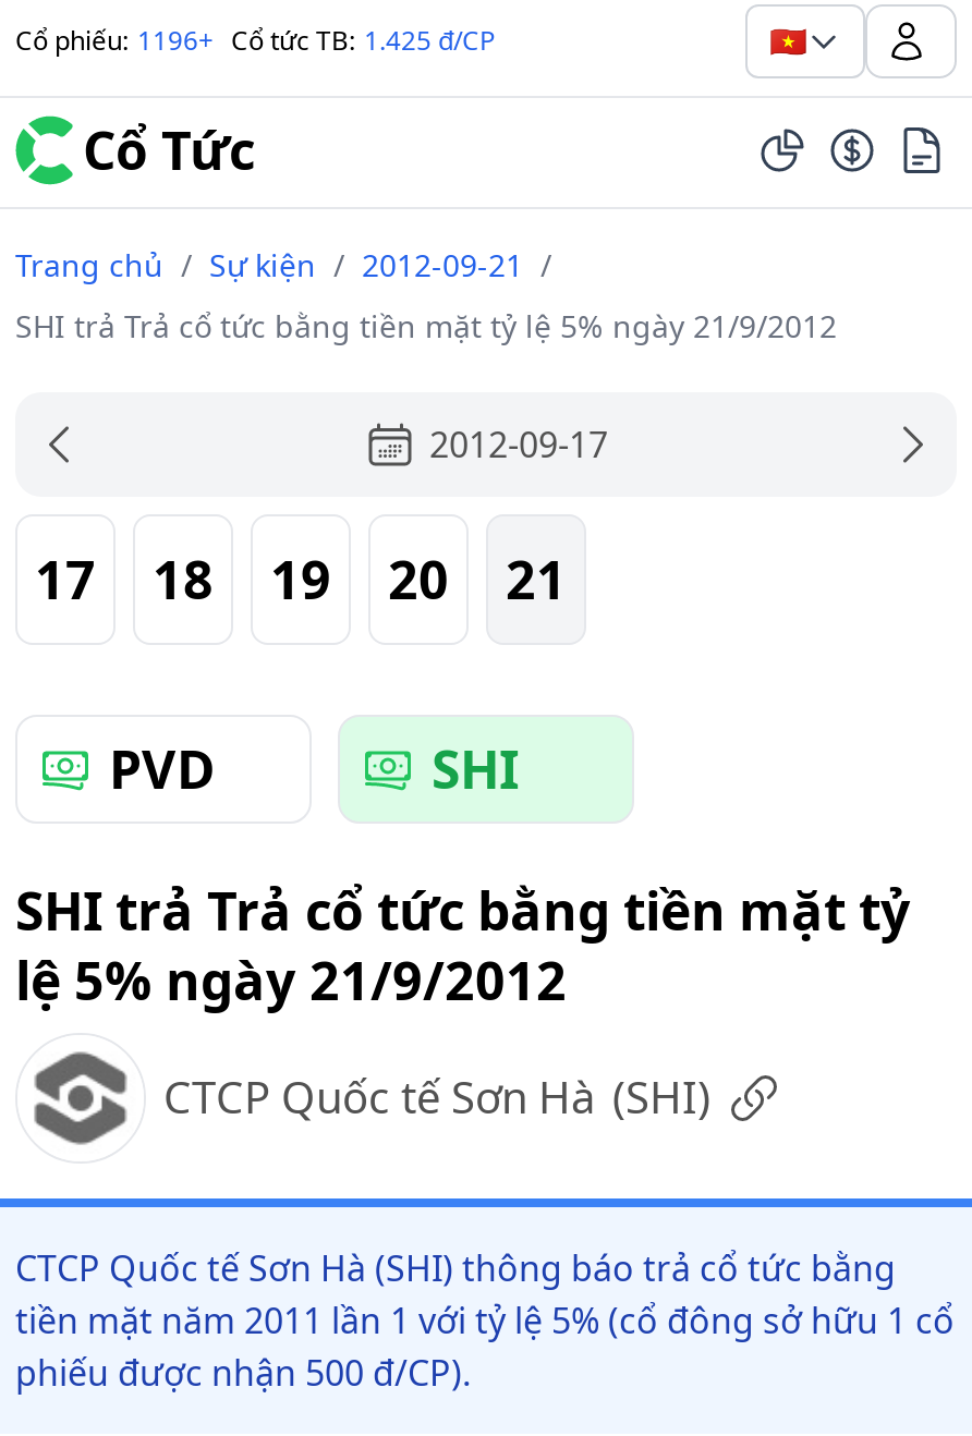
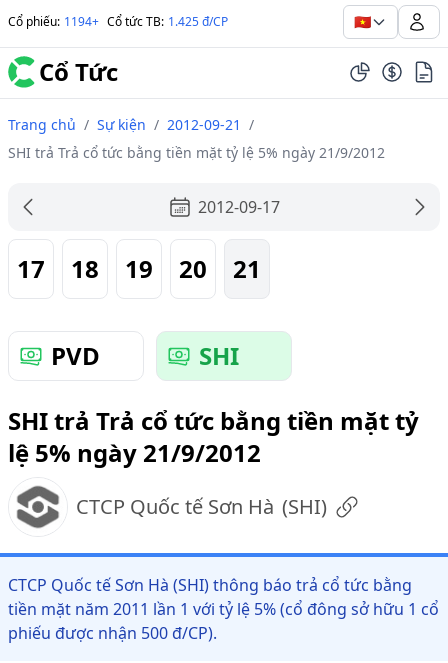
[15,22,495,59] Cổ phiếu: 1196+ Cổ tức TB: 1.425 đ/CP -> [8,13,228,30] Cổ phiếu: 1194+ Cổ tức TB: 1.425 đ/CP

